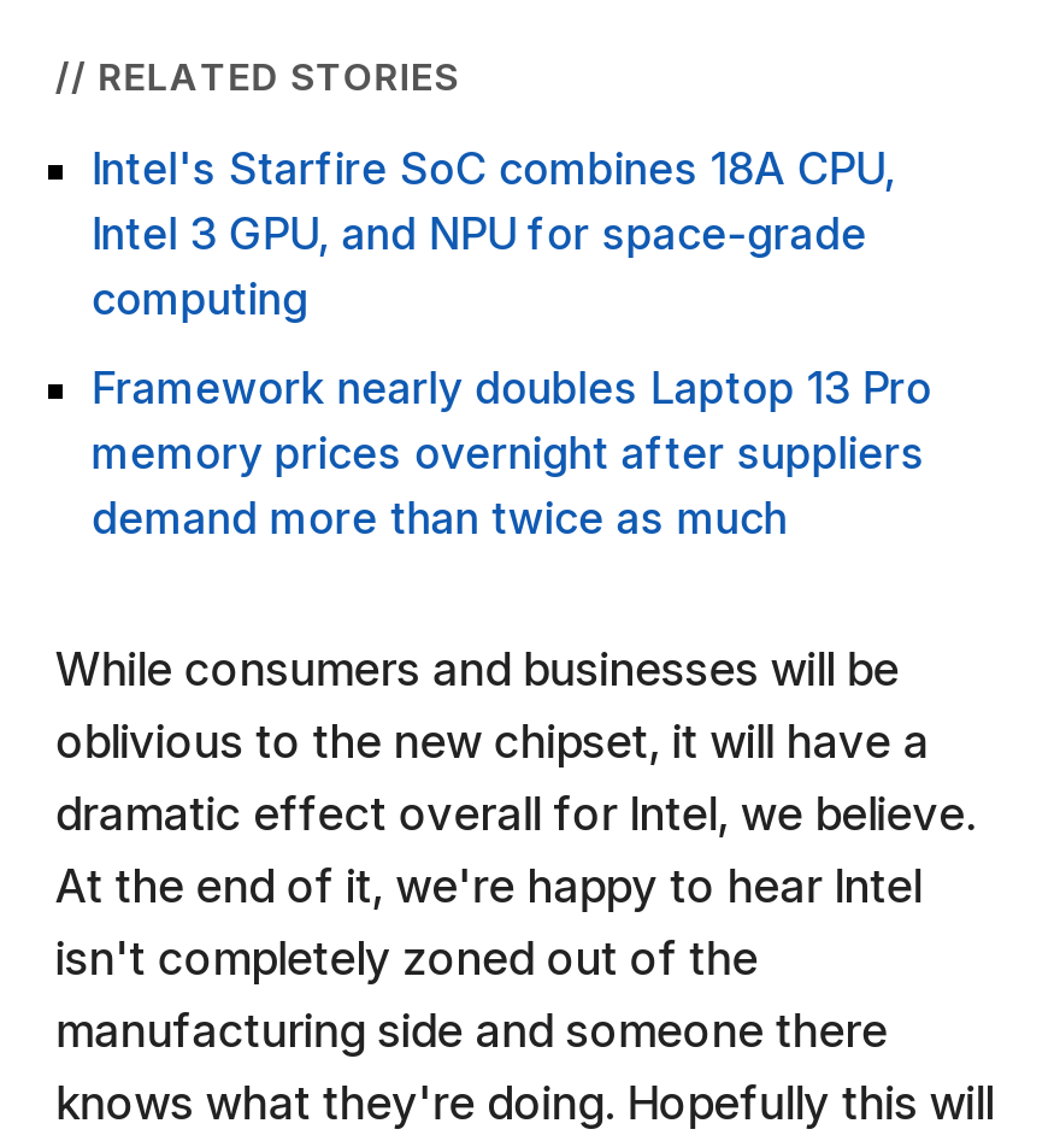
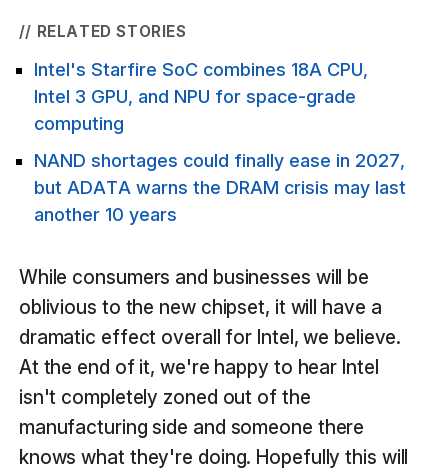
[91,363,932,544] Framework nearly doubles Laptop 13 Pro | memory prices overnight after suppliers | demand more than twice as much -> [34,150,406,225] NAND shortages could finally ease in 2027, | but ADATA warns the DRAM crisis may last | another 10 years

